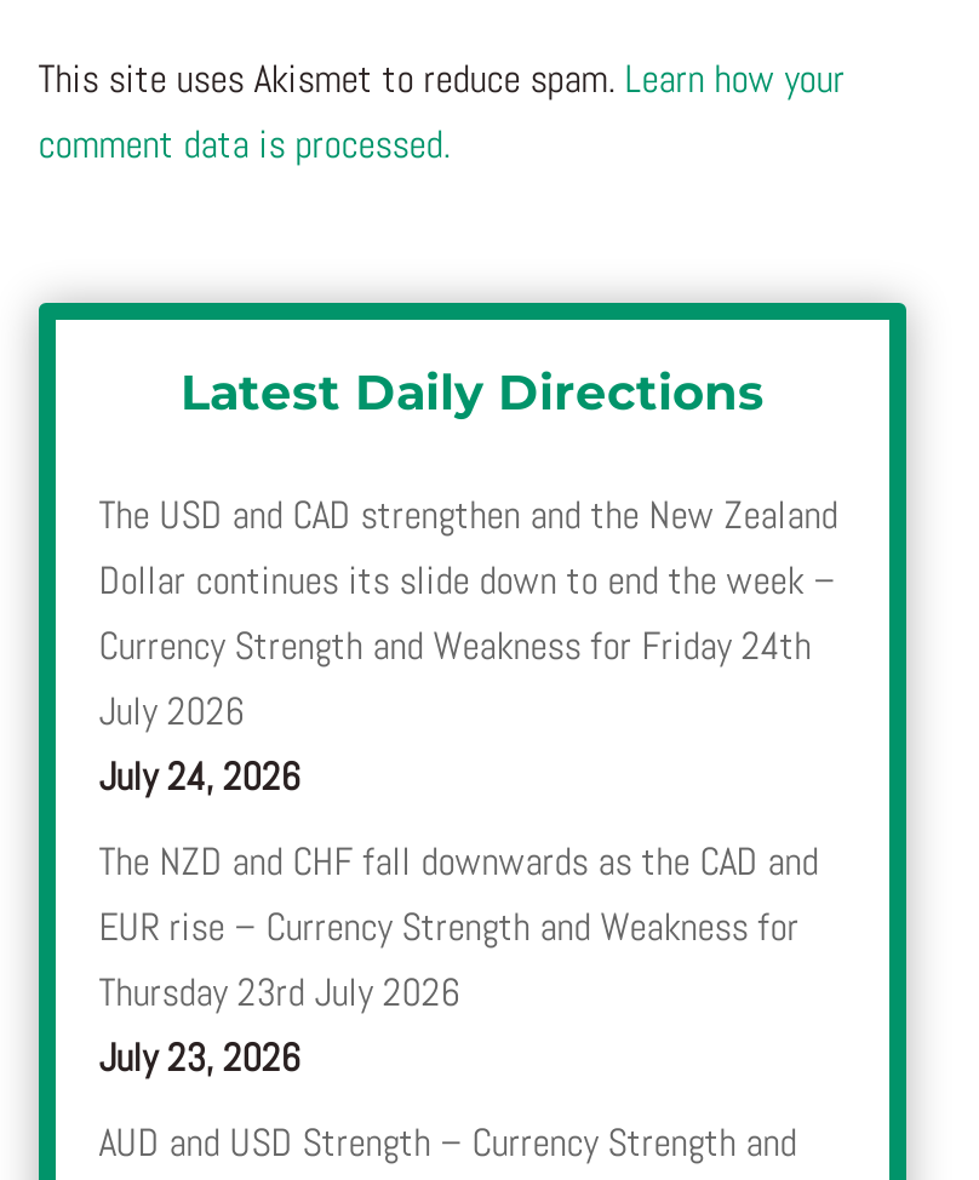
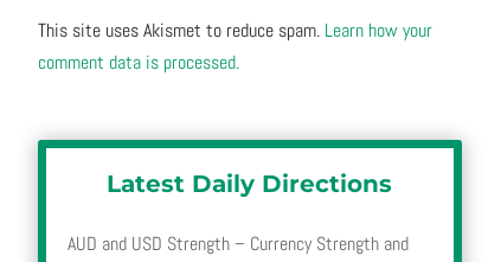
[99,490,838,1084] The USD and CAD strengthen and the New Zealand | Dollar continues its slide down to end the week – | Currency Strength and Weakness for Friday 24th | July 2026 | July 24, 2026 | The NZD and CHF fall downwards as the CAD and | EUR rise – Currency Strength and Weakness for | Thursday 23rd July 2026 | July 23, 2026 -> none

